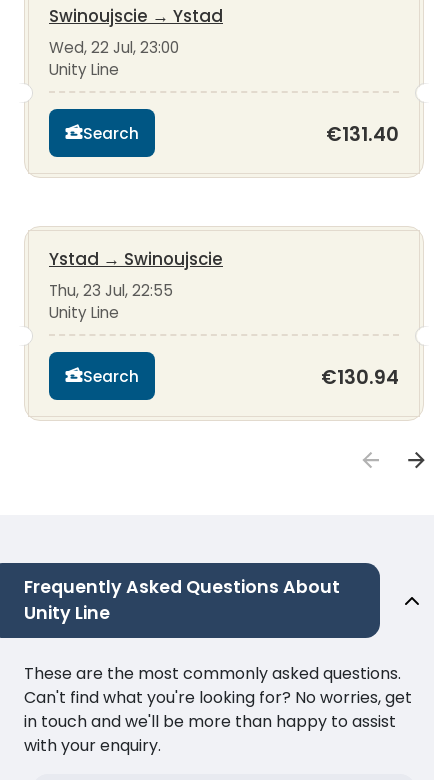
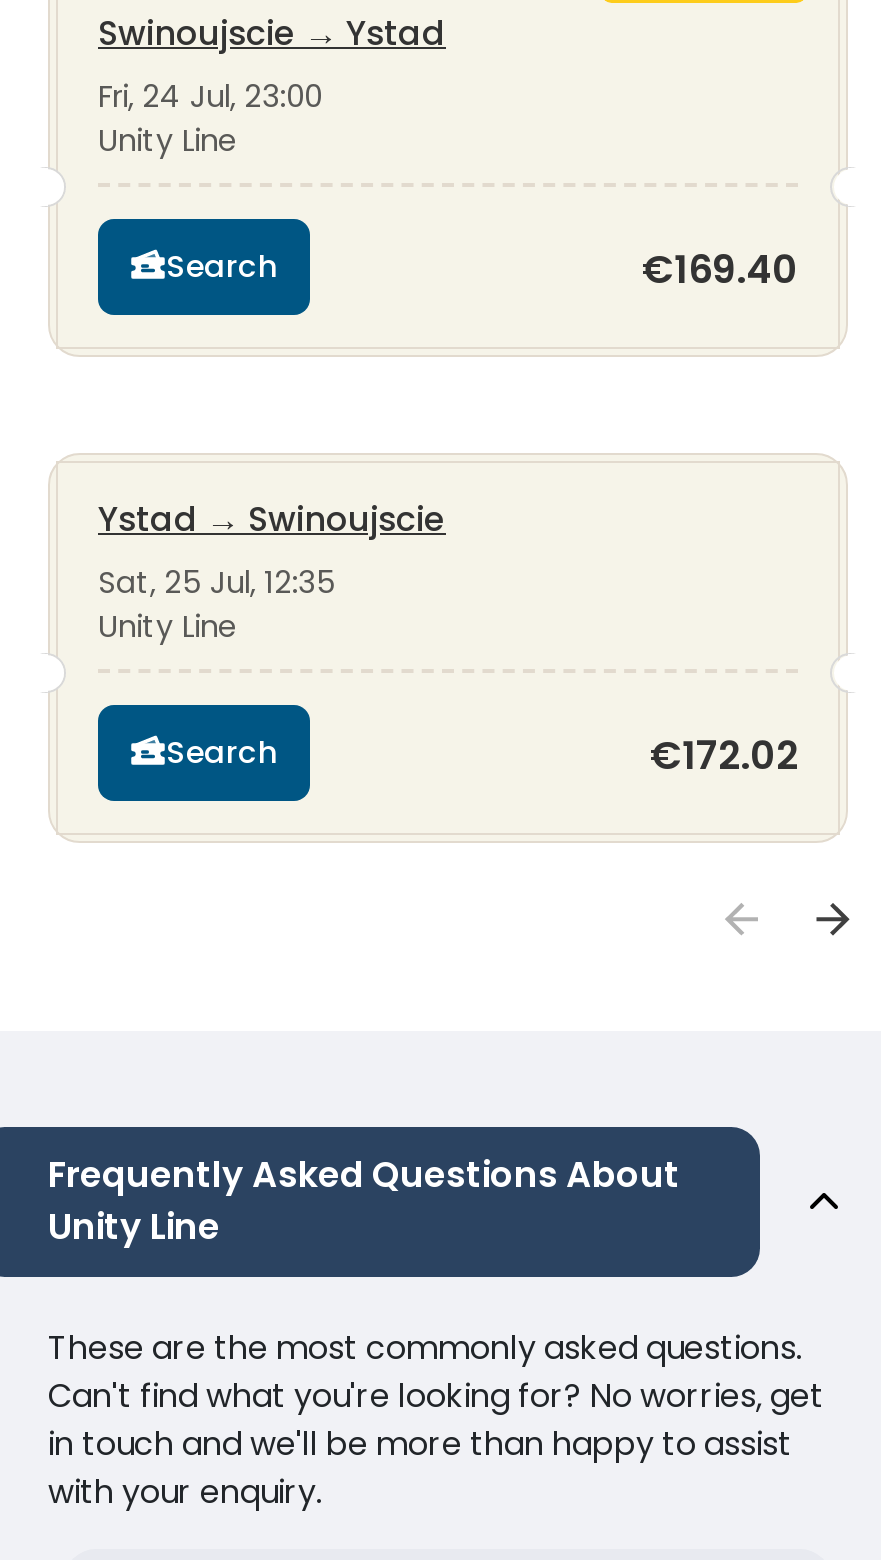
[49,37,179,58] Wed, 22 Jul, 23:00 -> [98,74,322,116] Fri, 24 Jul, 23:00
[326,121,399,148] €131.40 -> [642,242,798,296] €169.40
[49,280,173,301] Thu, 23 Jul, 22:55 -> [98,560,336,602] Sat, 25 Jul, 12:35
[321,364,399,391] €130.94 -> [650,728,798,782] €172.02

